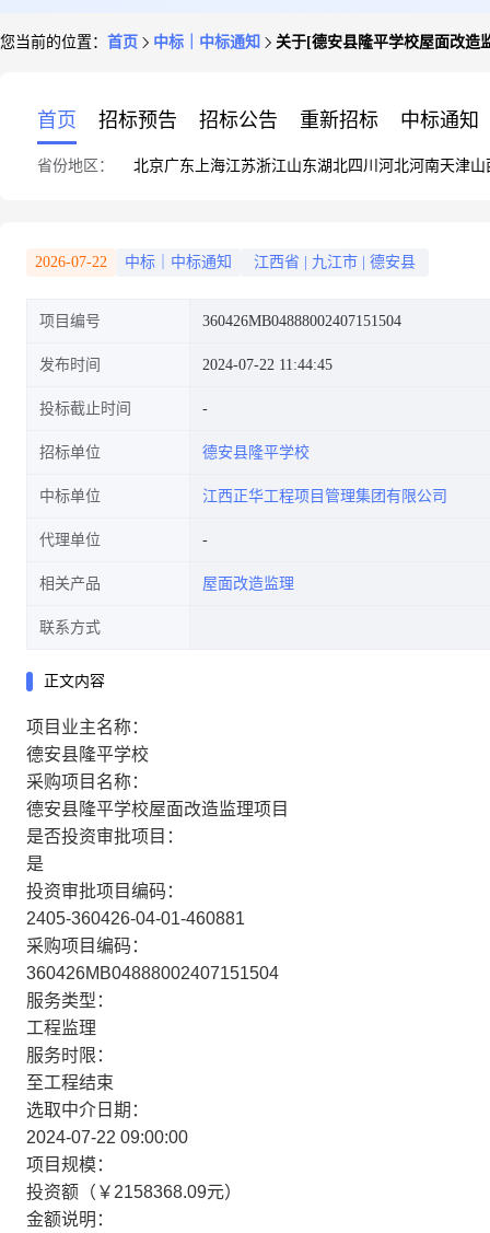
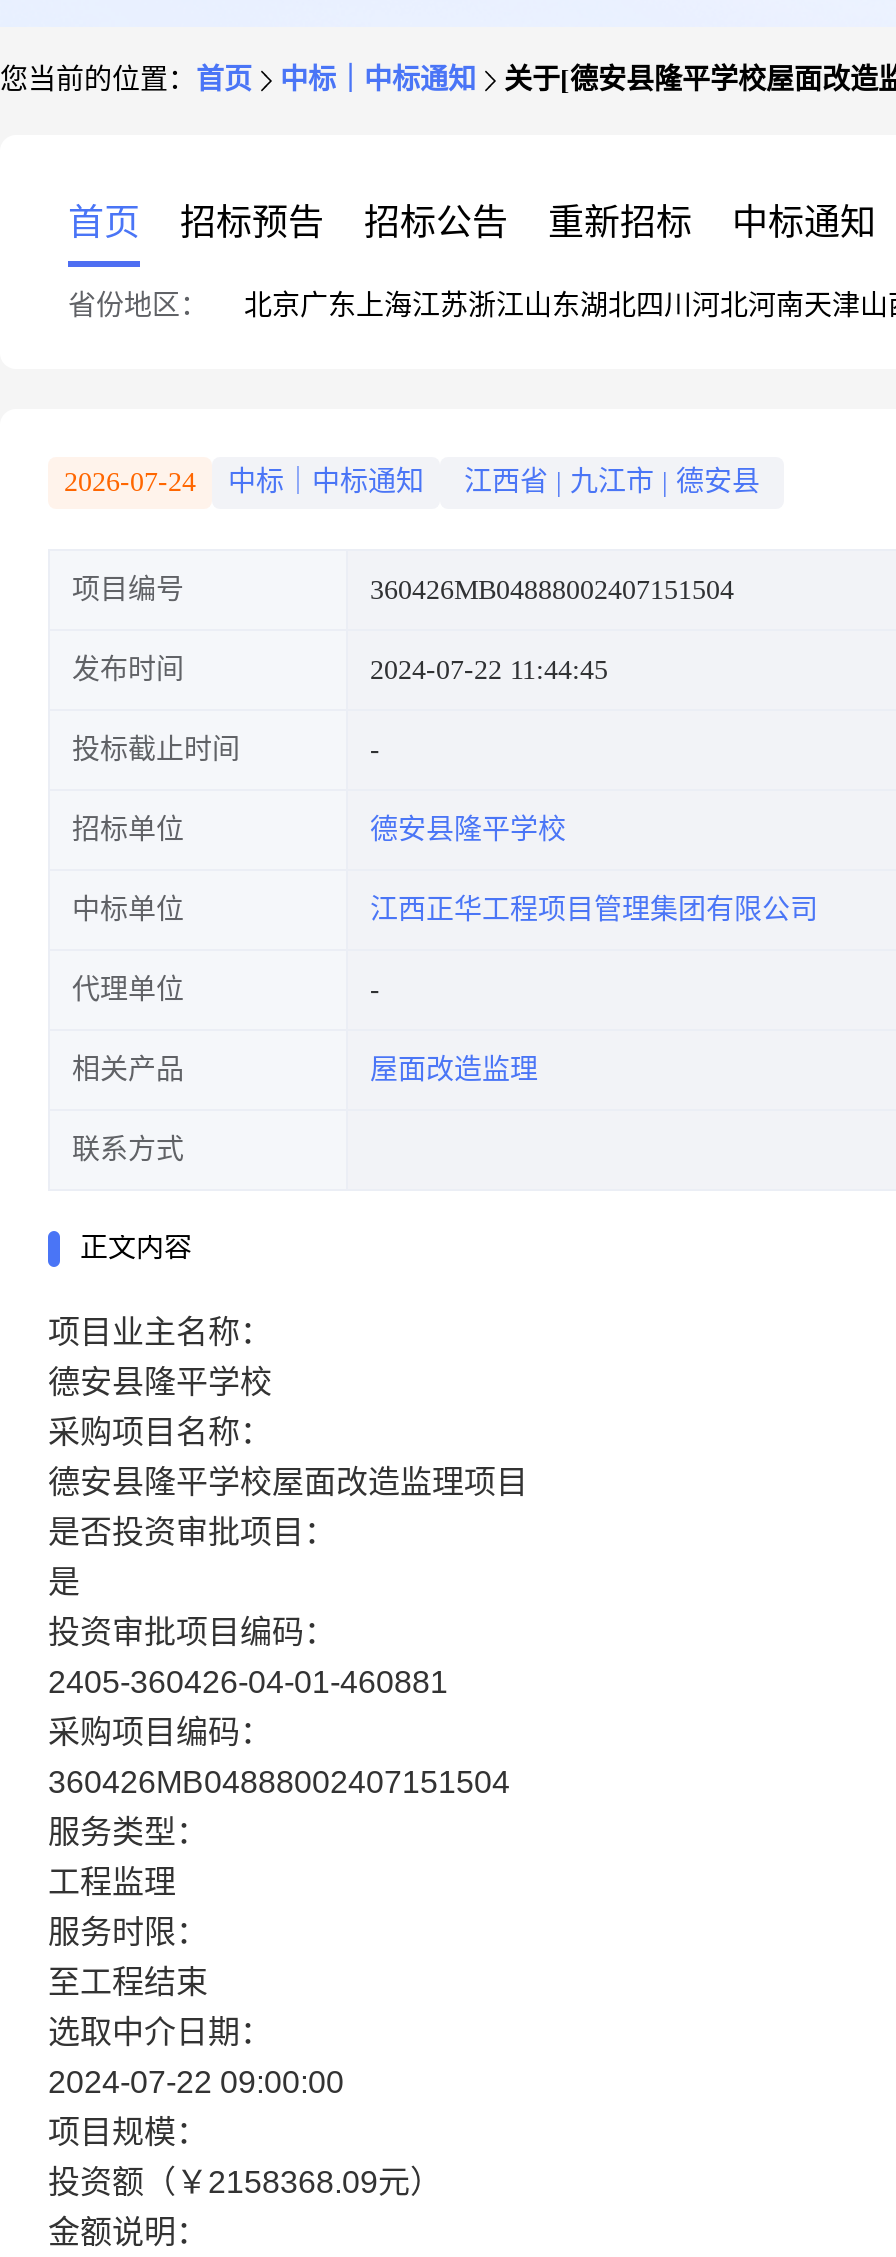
[35,254,107,270] 2026-07-22 -> [64,467,196,497] 2026-07-24

